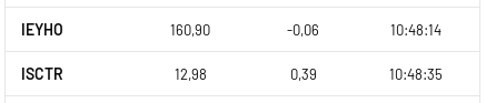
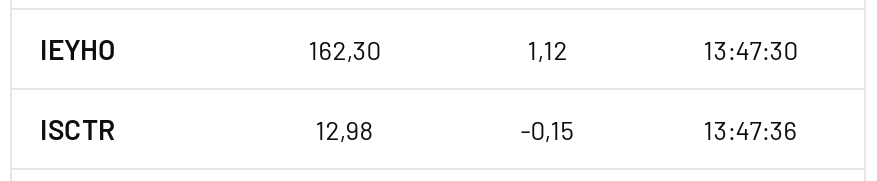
[170,20,210,38] 160,90 -> [308,33,380,65] 162,30
[287,20,319,38] -0,06 -> [528,33,568,65] 1,12
[391,20,442,38] 10:48:14 -> [704,33,798,65] 13:47:30
[290,65,317,83] 0,39 -> [520,113,574,145] -0,15
[389,65,443,83] 10:48:35 -> [704,113,798,145] 13:47:36

